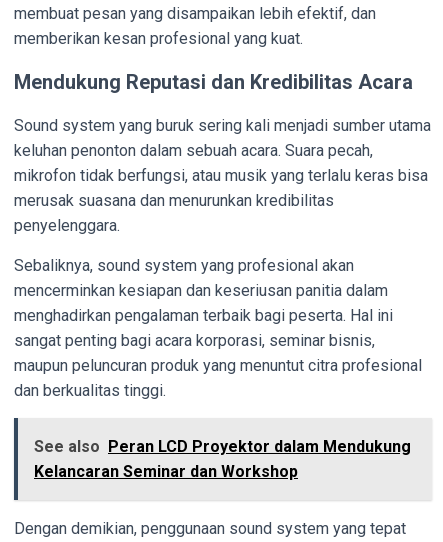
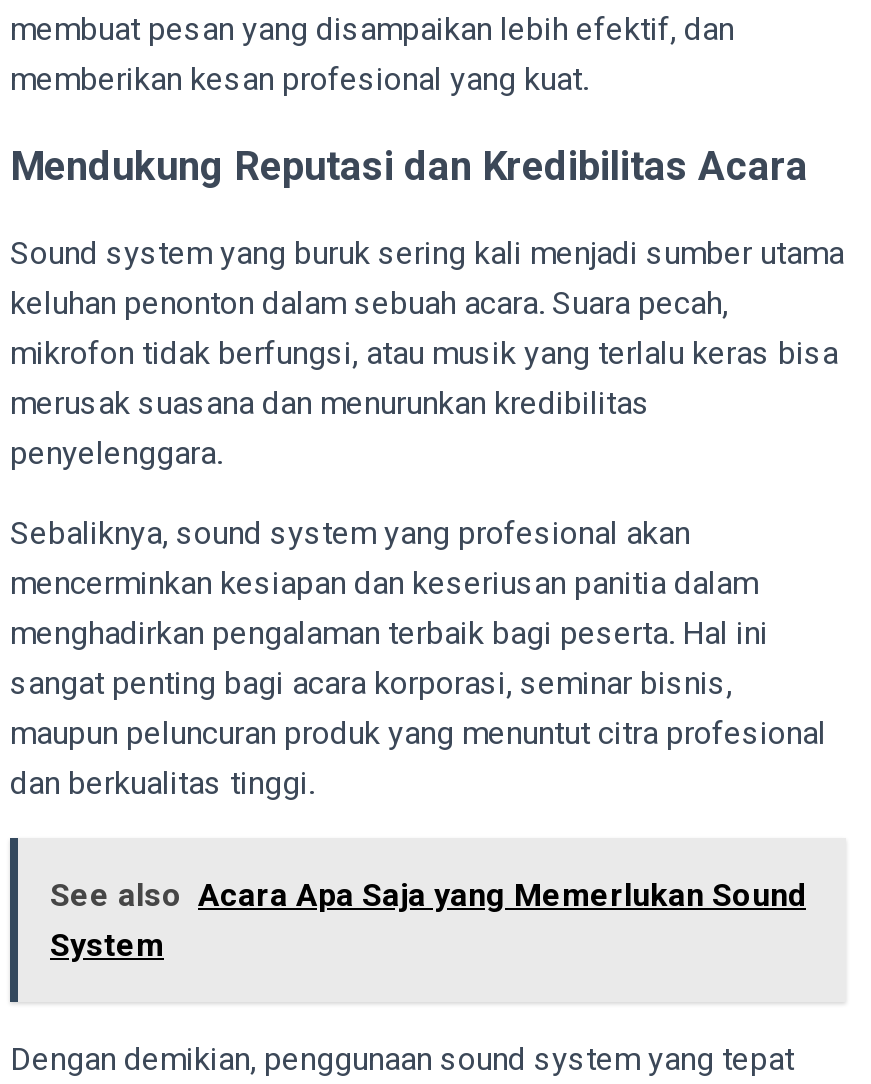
[34,437,411,481] See also Peran LCD Proyektor dalam Mendukung | Kelancaran Seminar dan Workshop -> [50,875,806,963] See also Acara Apa Saja yang Memerlukan Sound | System

